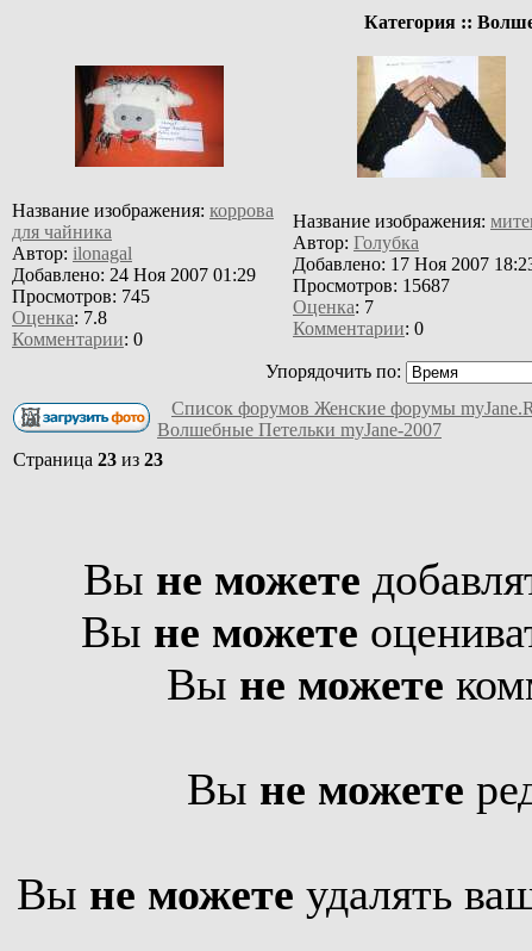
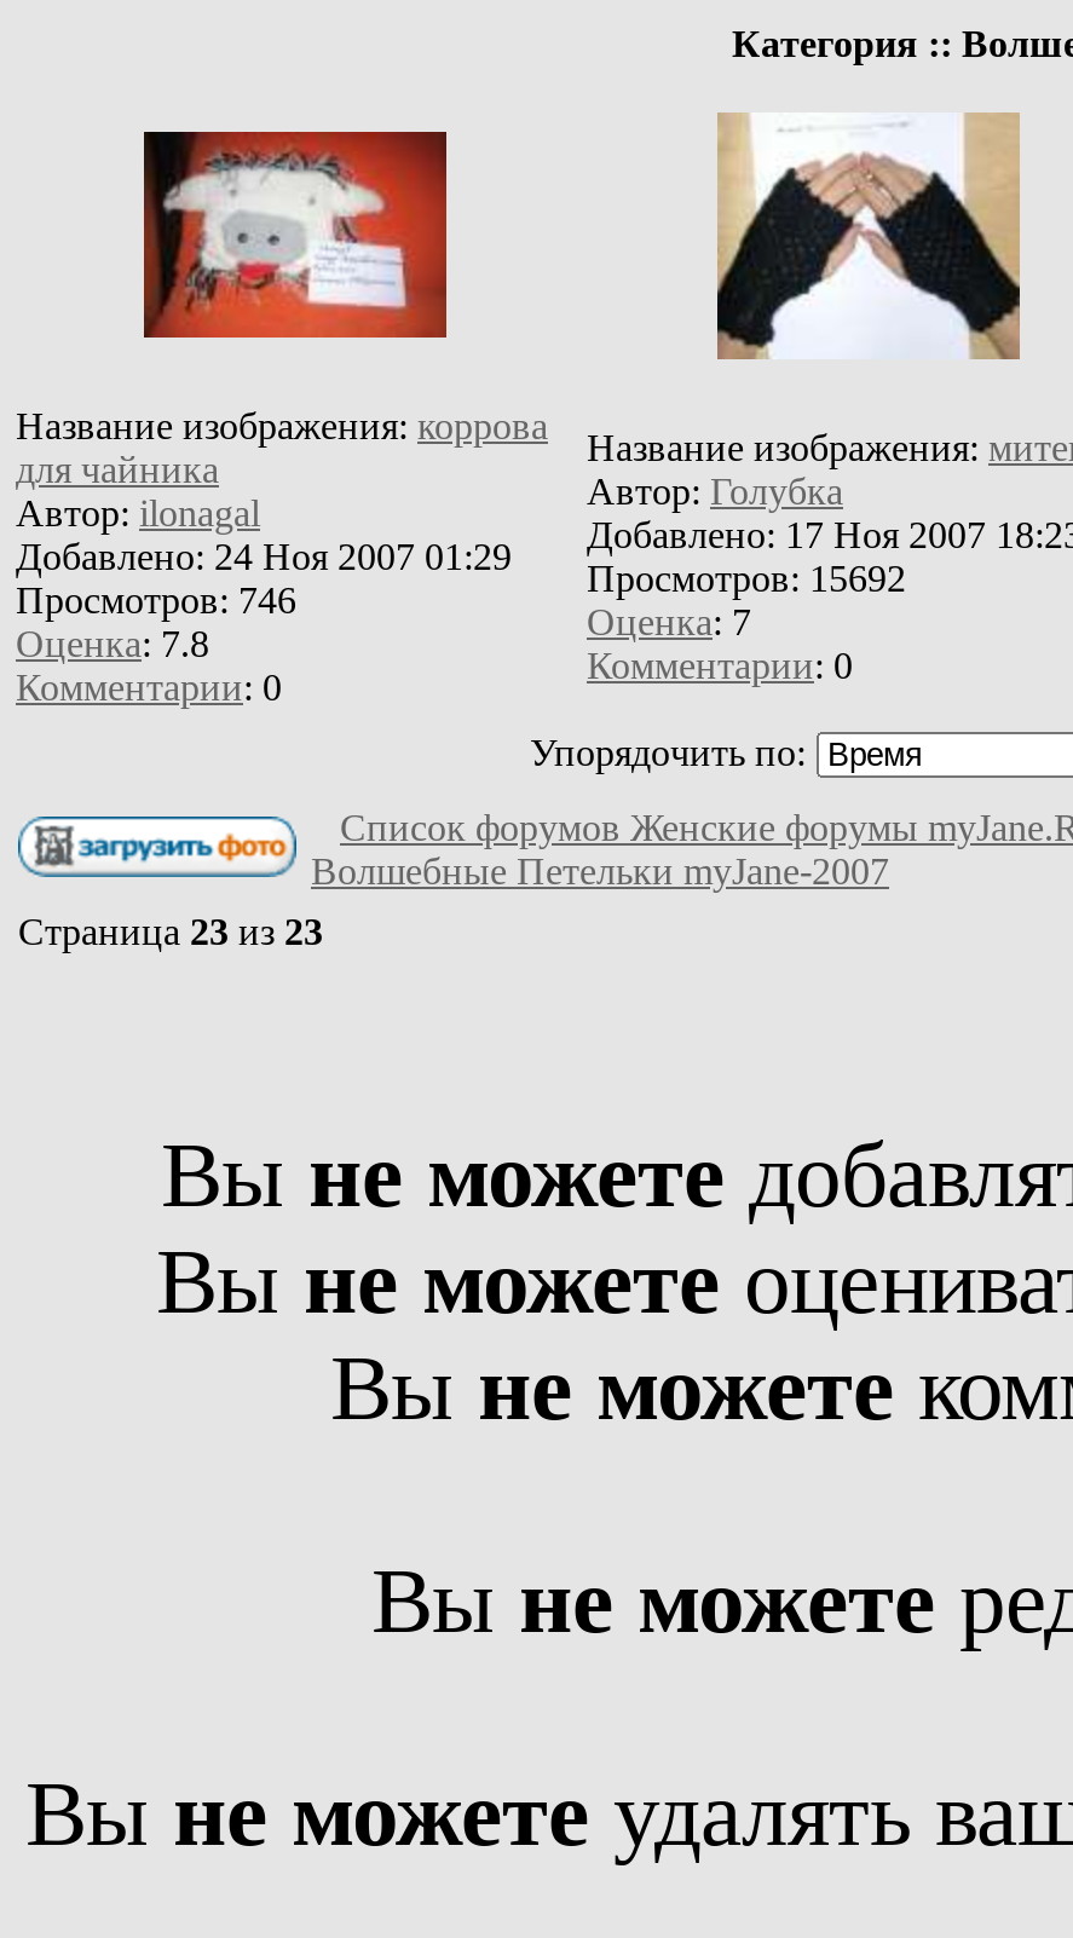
[293,275,450,295] Просмотров: 15687 -> [587,557,906,598] Просмотров: 15692
[12,286,150,306] Просмотров: 745 -> [16,579,296,620] Просмотров: 746

